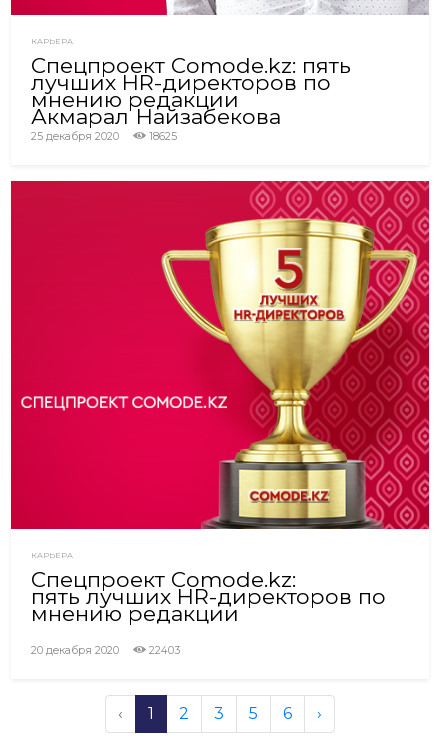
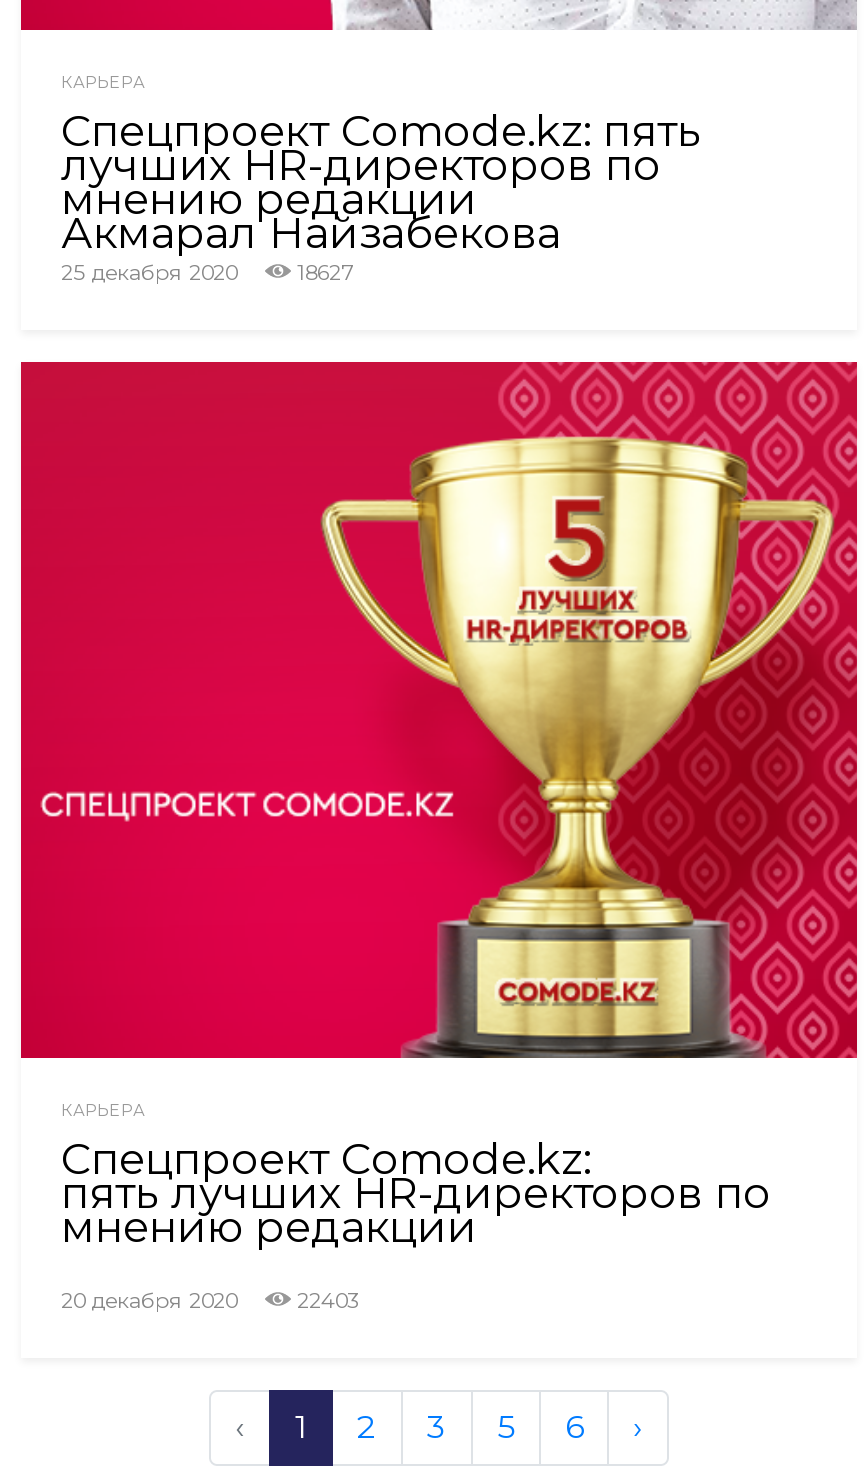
[149,130,177,143] 18625 -> [297,259,353,285] 18627

